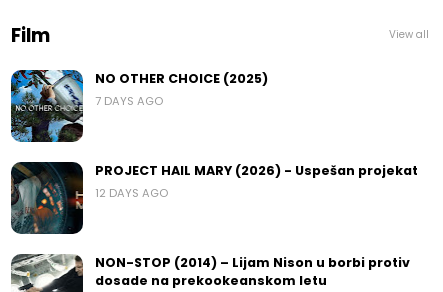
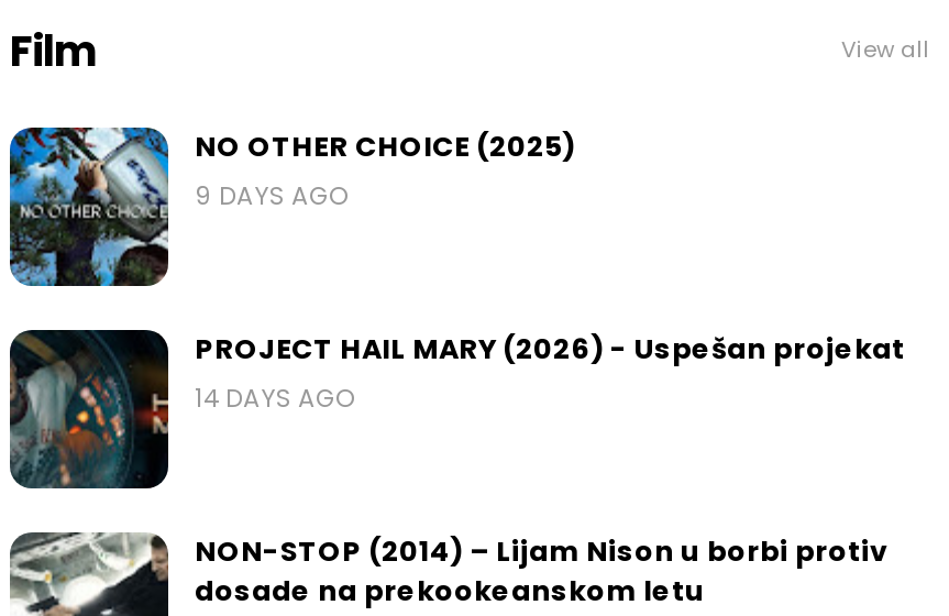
[95,93,163,109] 7 DAYS AGO -> [195,177,349,213] 9 DAYS AGO
[95,185,168,201] 12 DAYS AGO -> [195,380,355,415] 14 DAYS AGO

